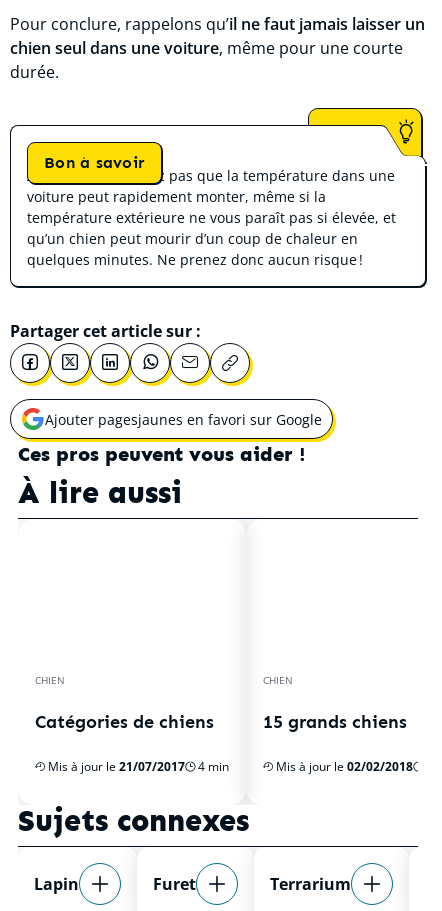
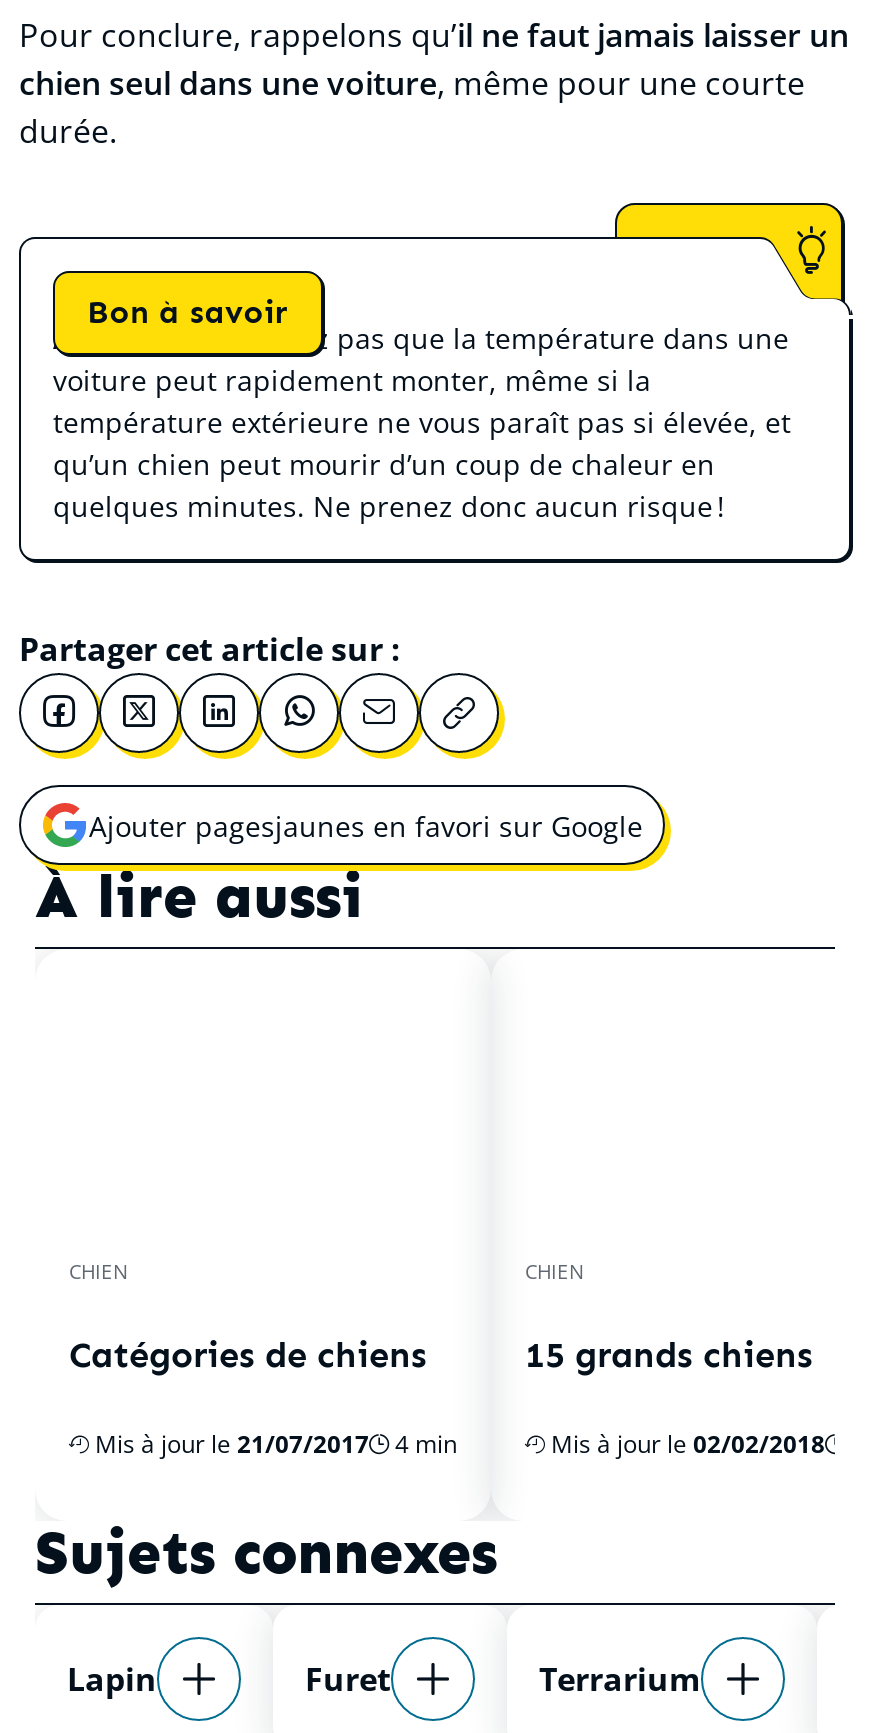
[18,442,306,466] Ces pros peuvent vous aider ! -> none

